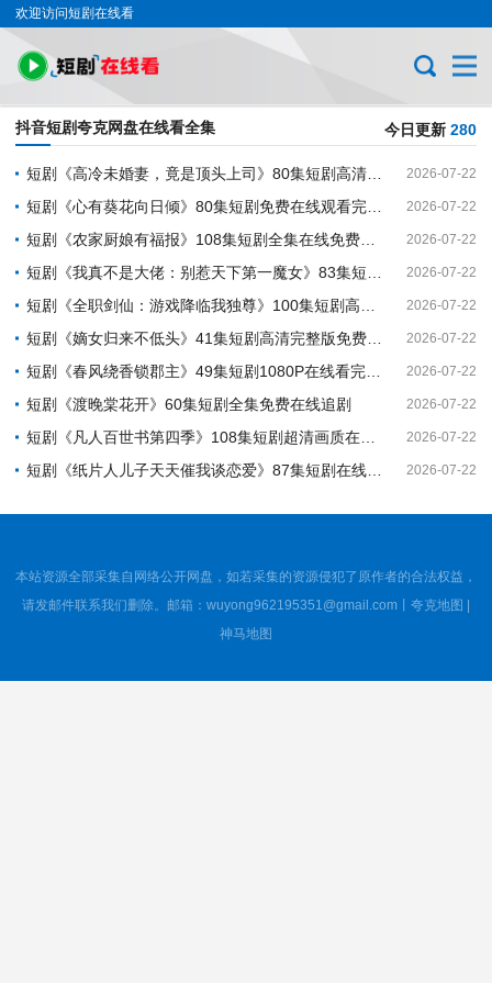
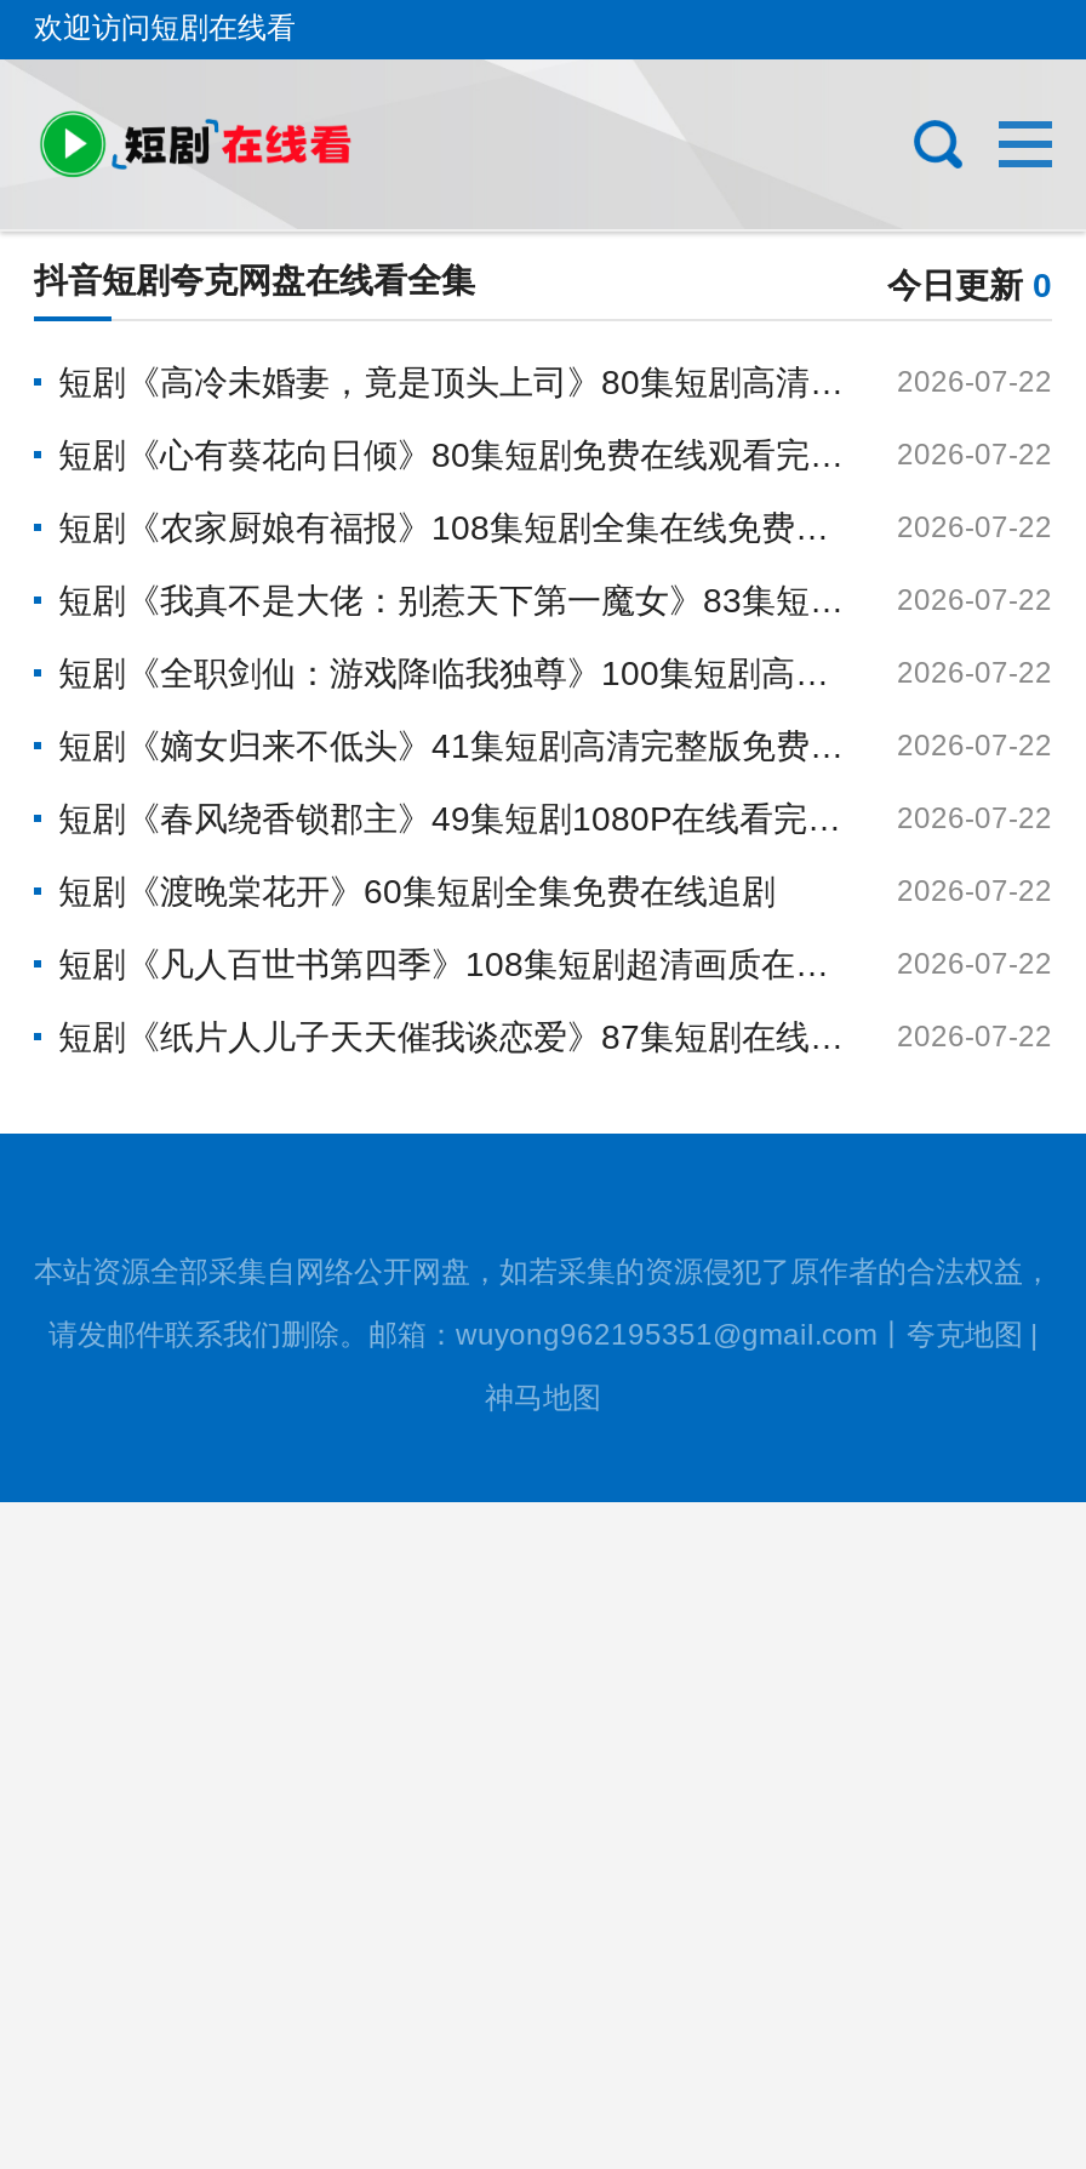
[384,121,477,138] 今日更新280 -> [887,266,1052,304] 今日更新0

